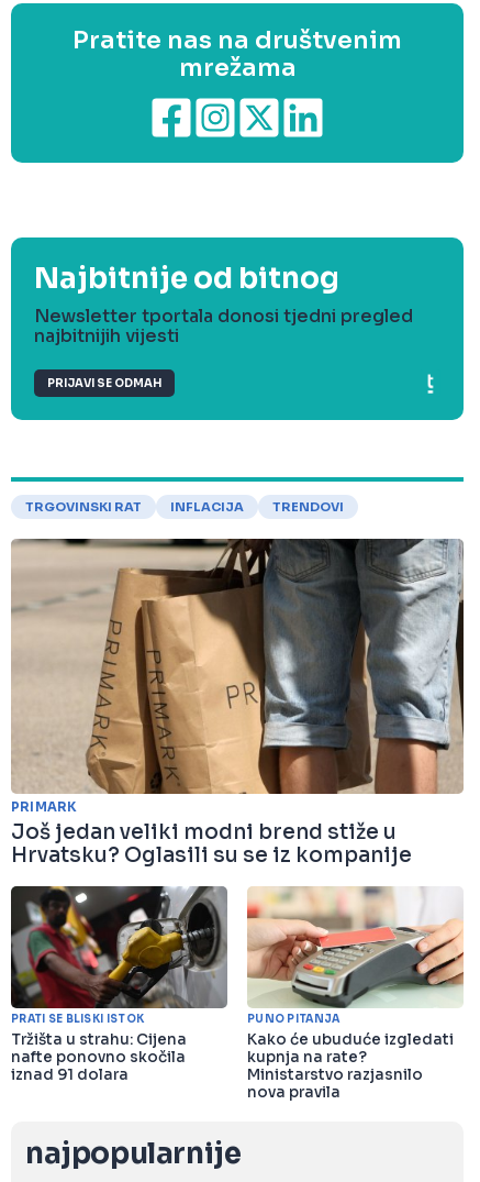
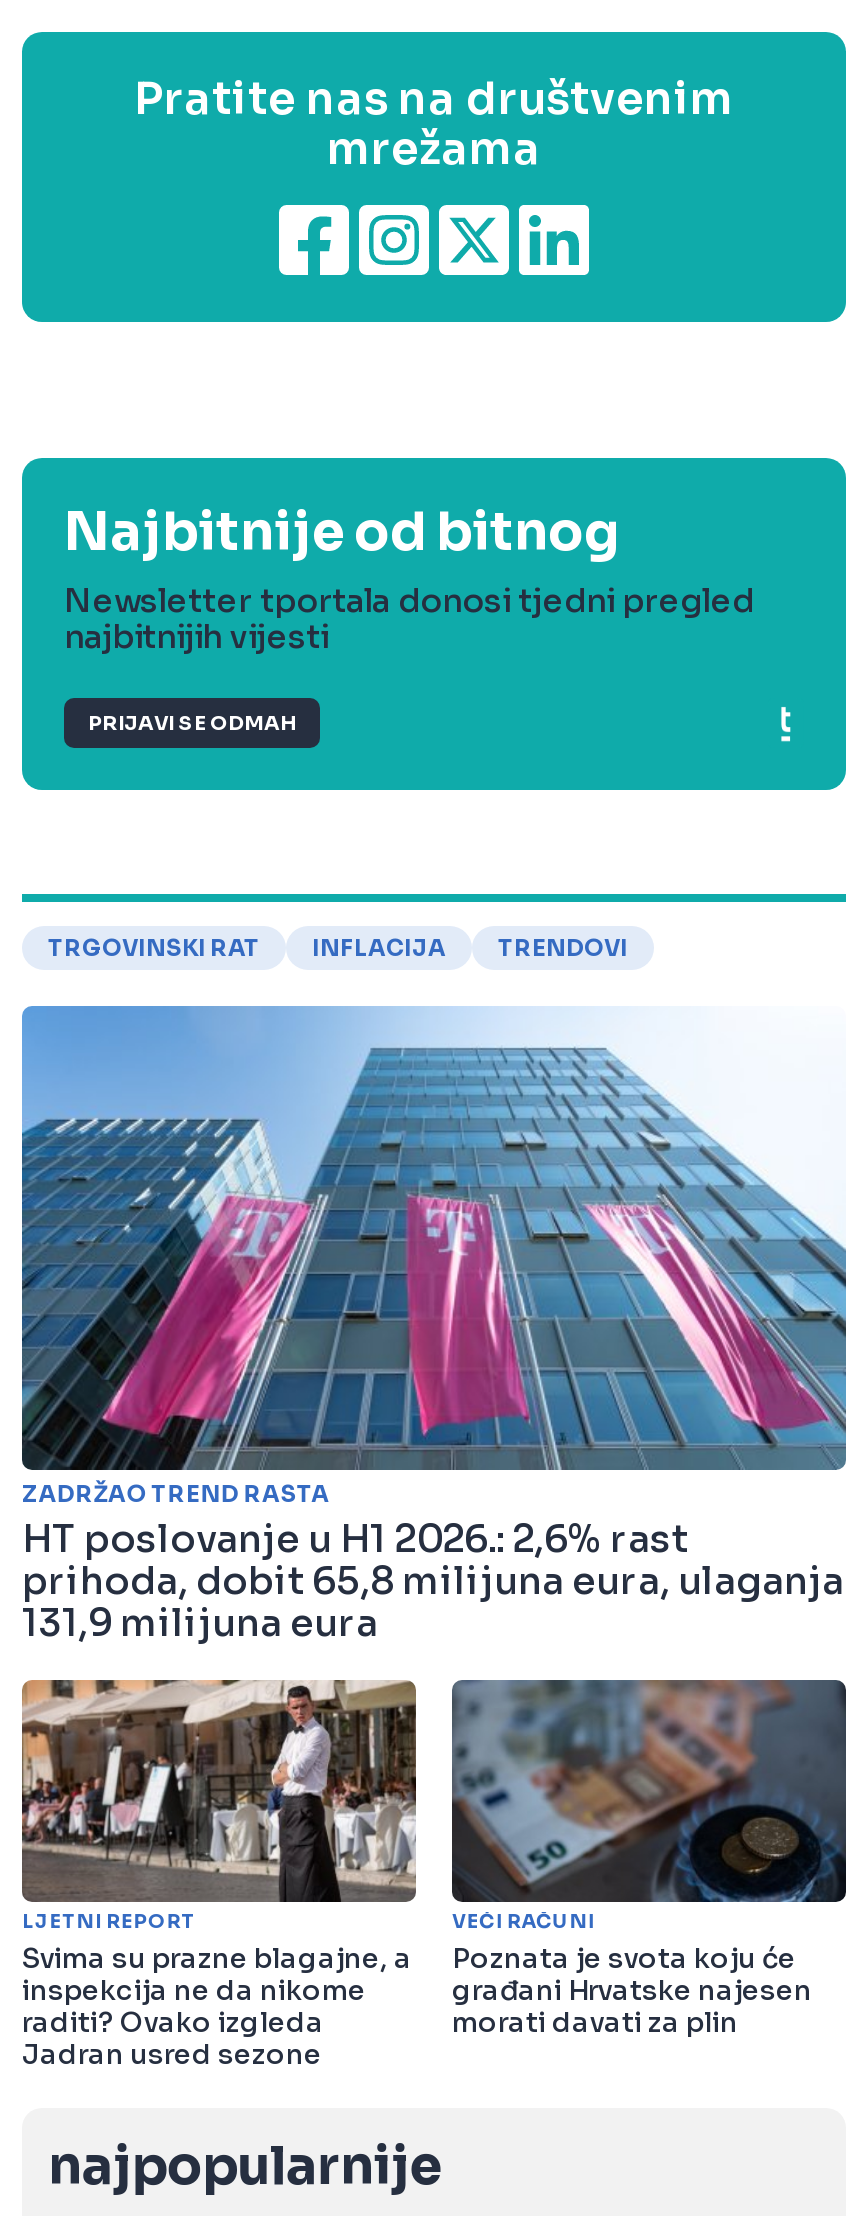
[11,538,465,867] [image] | PRIMARK | Još jedan veliki modni brend stiže u | Hrvatsku? Oglasili su se iz kompanije -> [20,1004,848,1645] [image] | ZADRŽAO TREND RASTA | HT poslovanje u H1 2026.: 2,6% rast | prihoda, dobit 65,8 milijuna eura, ulaganja | 131,9 milijuna eura
[10,890,227,1084] [image] | PRATI SE BLISKI ISTOK | Tržišta u strahu: Cijena | nafte ponovno skočila | iznad 91 dolara -> [20,1678,416,2072] [image] | LJETNI REPORT | Svima su prazne blagajne, a | inspekcija ne da nikome | raditi? Ovako izgleda | Jadran usred sezone
[246,886,465,1102] [image] | PUNO PITANJA | Kako će ubuduće izgledati | kupnja na rate? | Ministarstvo razjasnilo | nova pravila -> [450,1678,848,2040] [image] | VEĆI RAČUNI | Poznata je svota koju će | građani Hrvatske najesen | morati davati za plin

